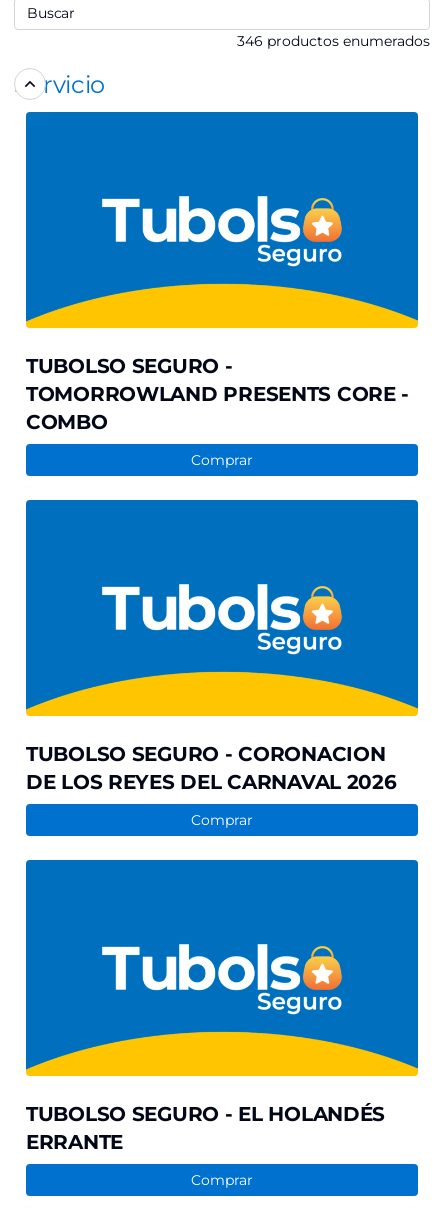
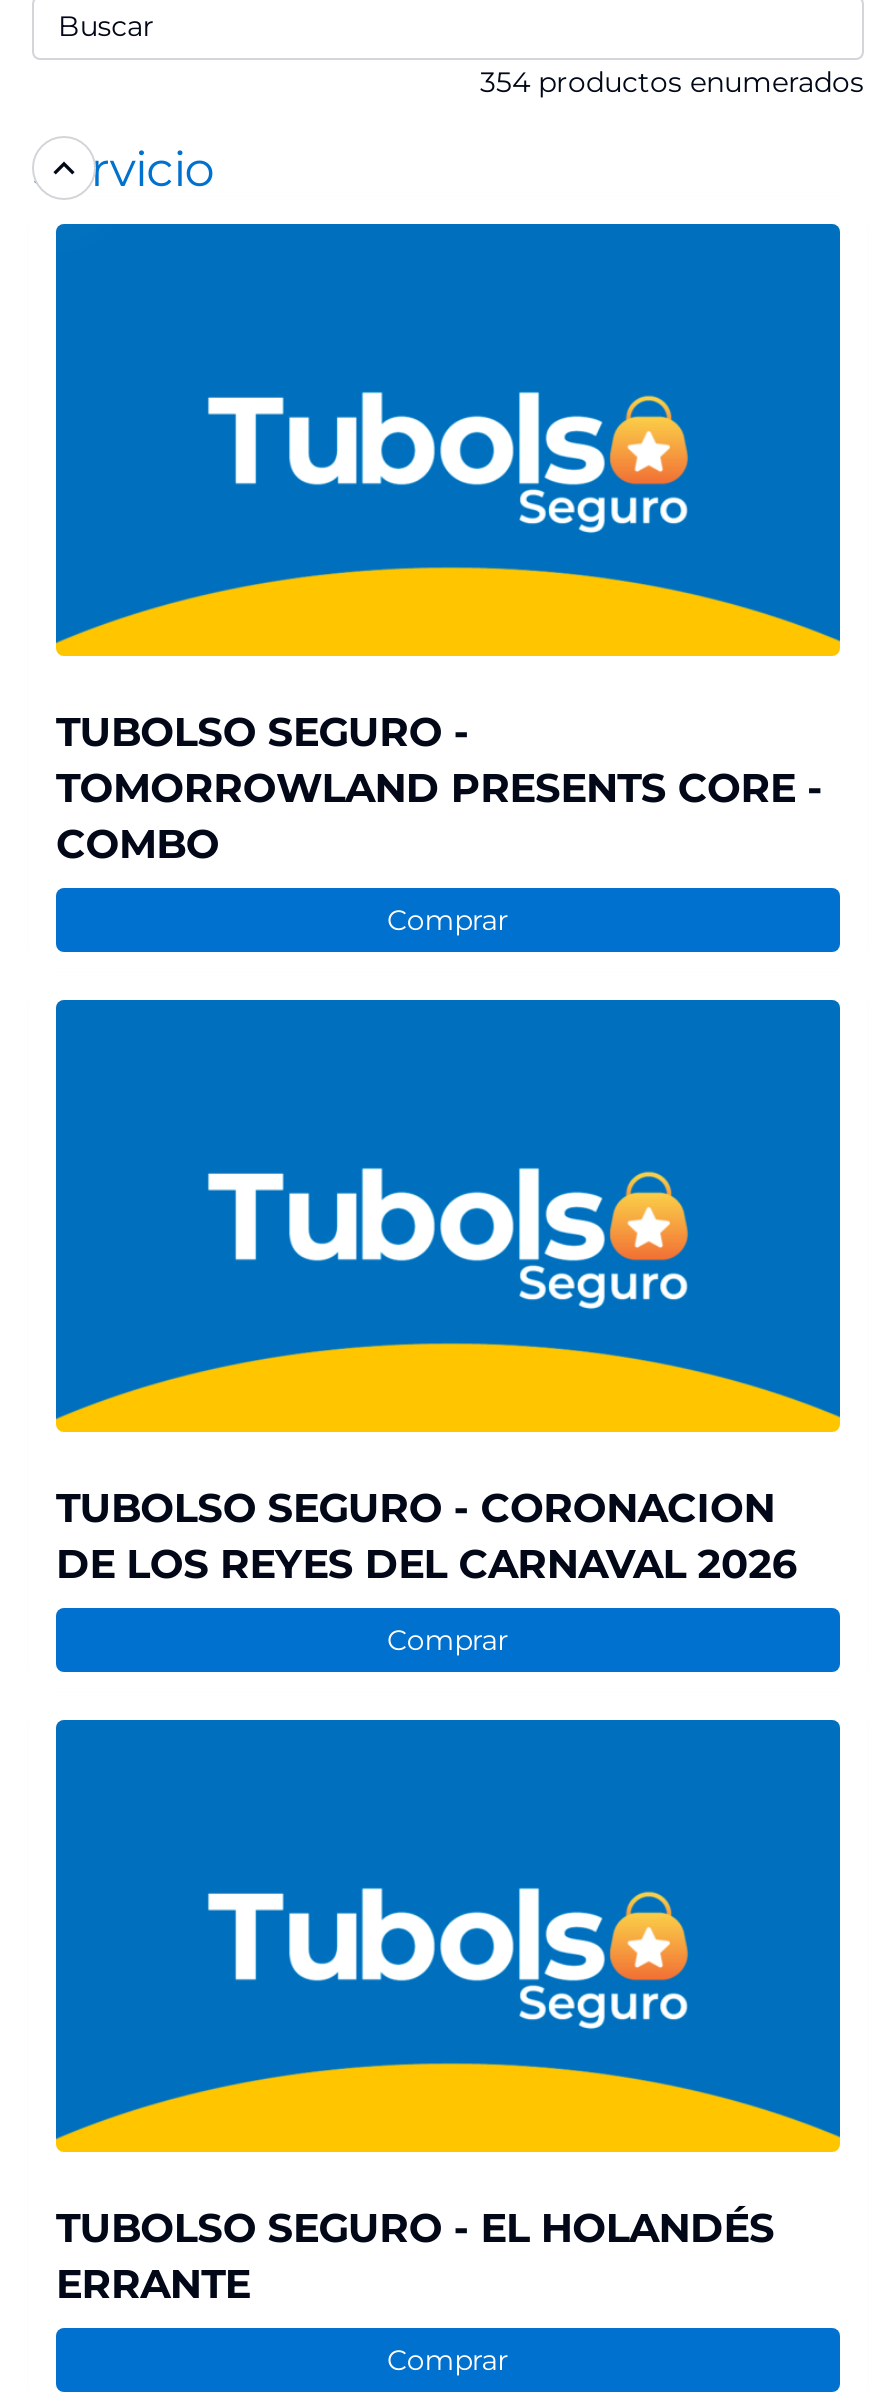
[237,32,430,50] 346 productos enumerados -> [480,64,864,100] 354 productos enumerados

